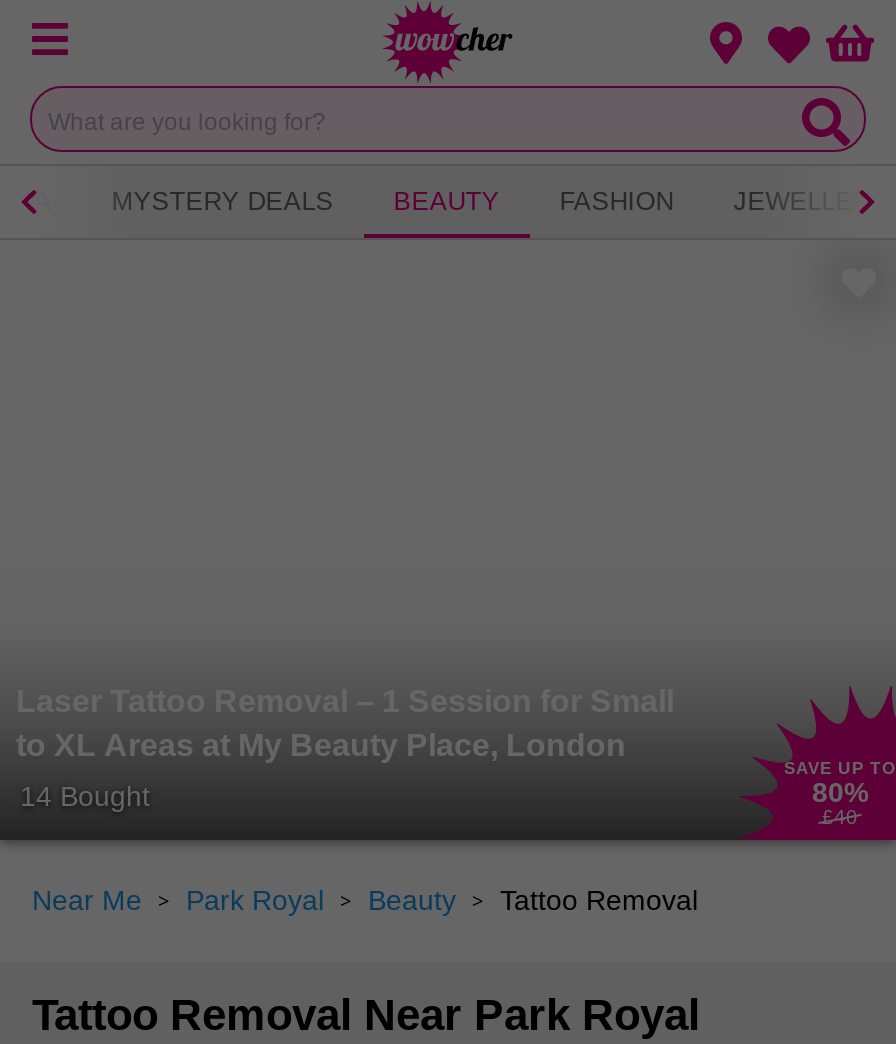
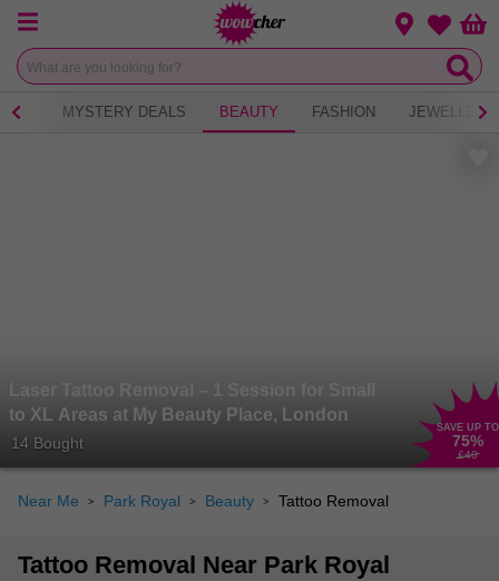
[812,775,868,807] 80% -> [452,432,483,449] 75%

